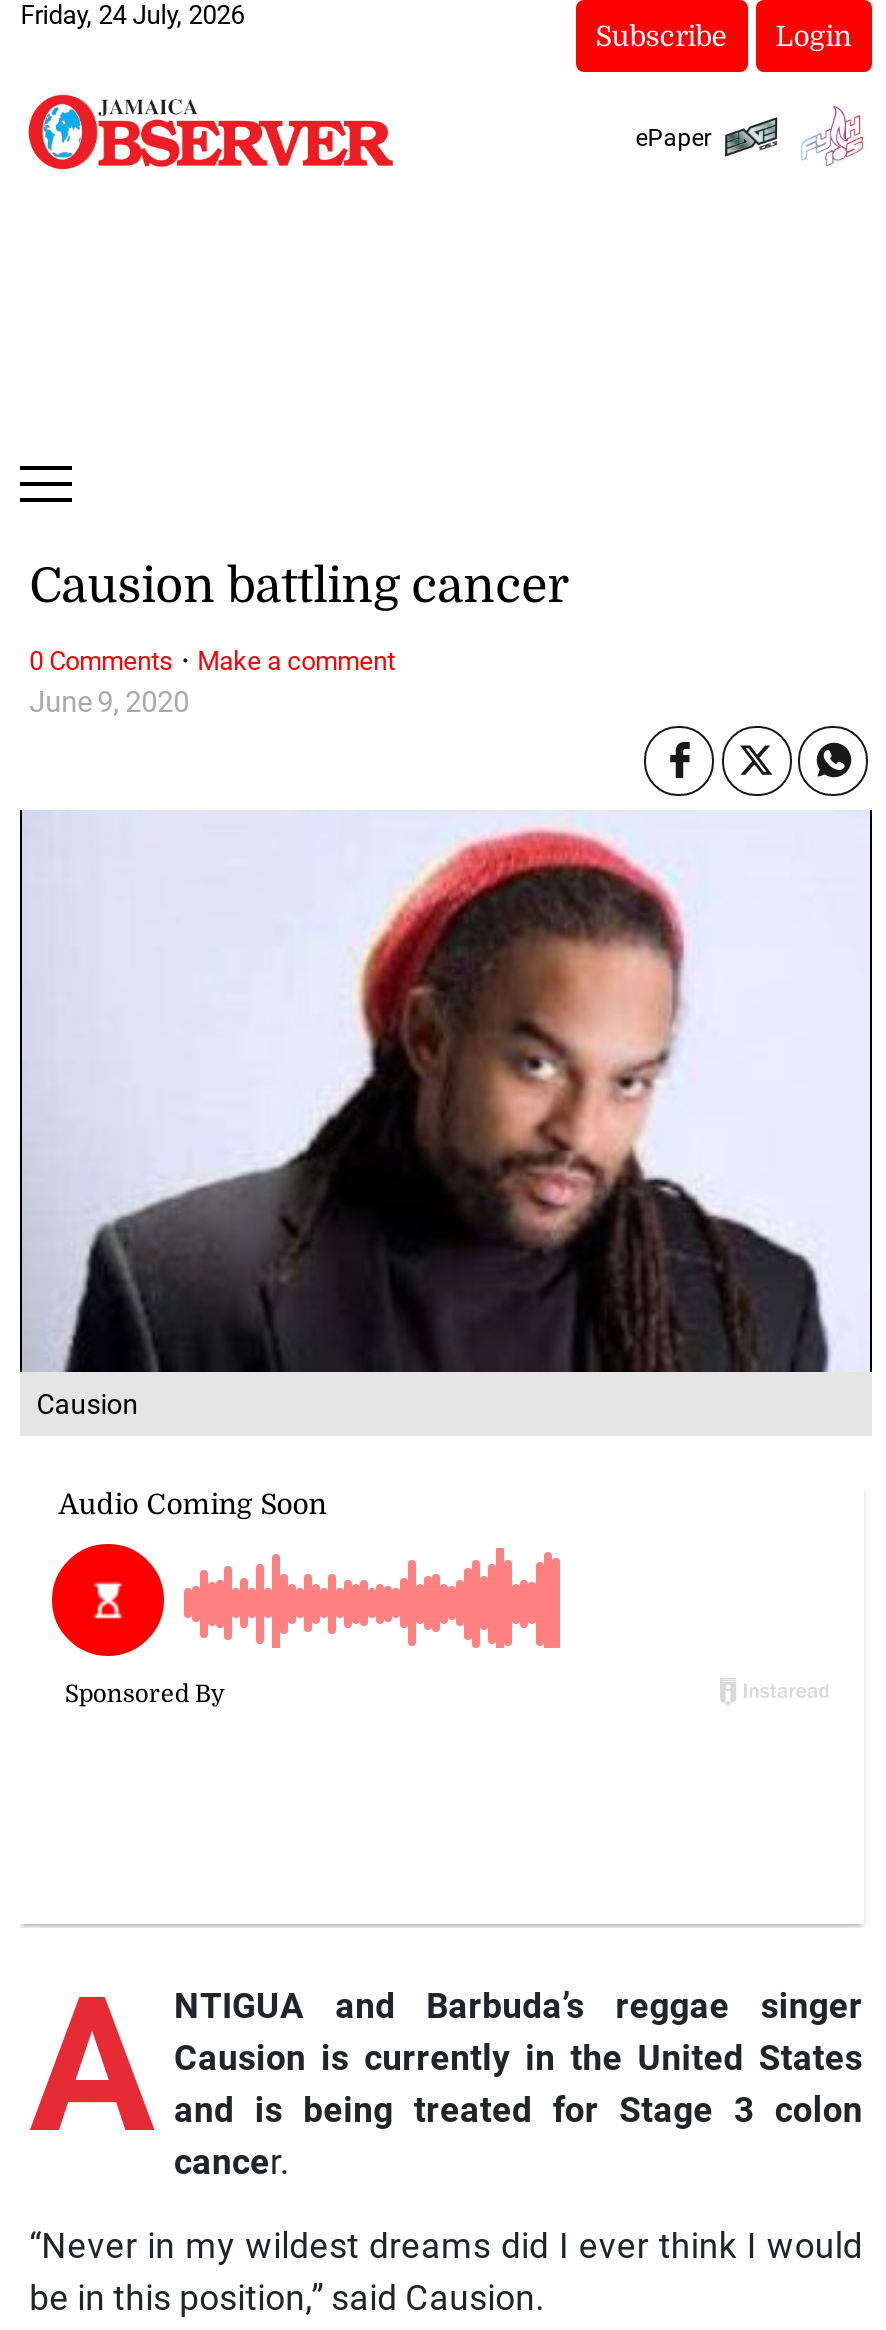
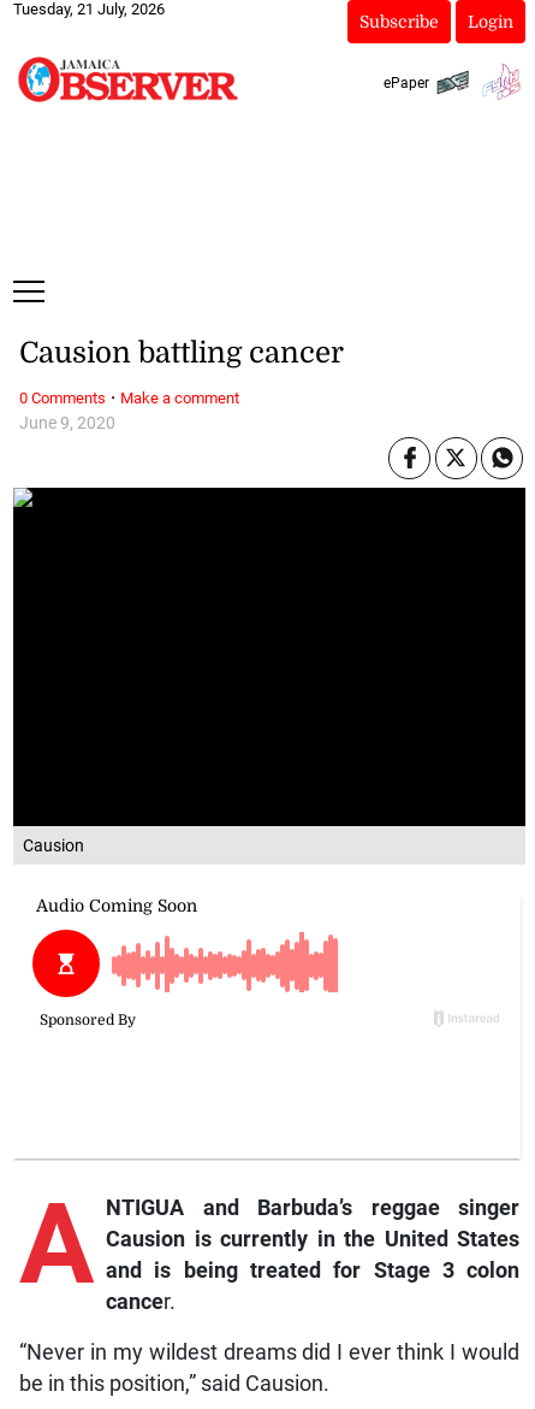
[20,0,244,30] Friday, 24 July, 2026 -> [13,0,165,18] Tuesday, 21 July, 2026
[20,810,872,1372] [image] -> none

